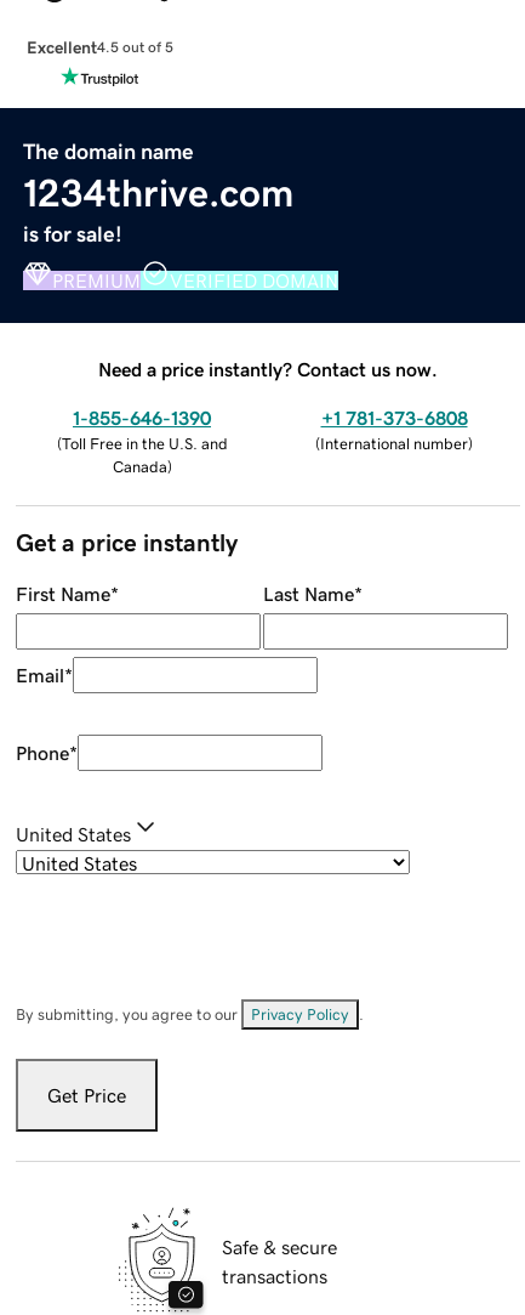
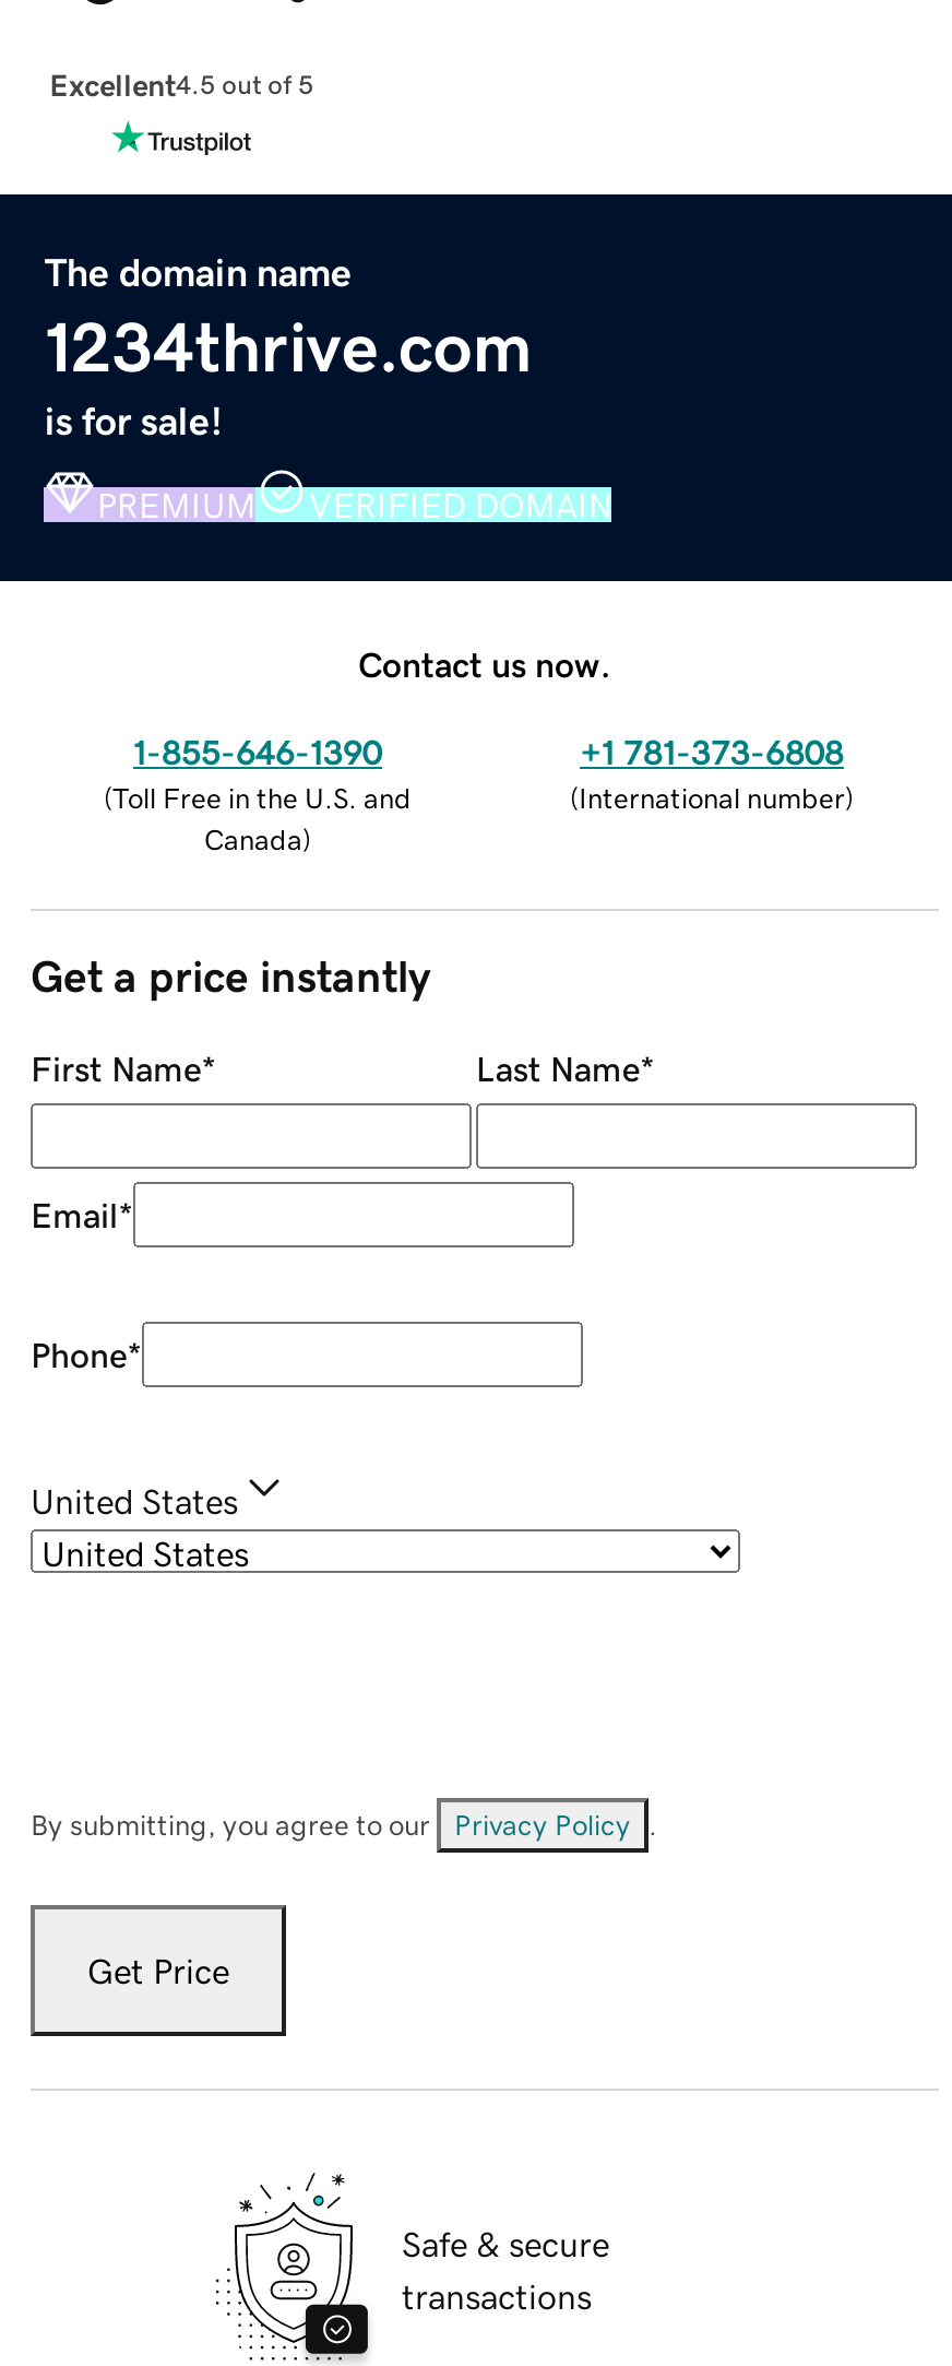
[98,359,438,378] Need a price instantly? Contact us now. -> [358,646,611,681] Contact us now.

